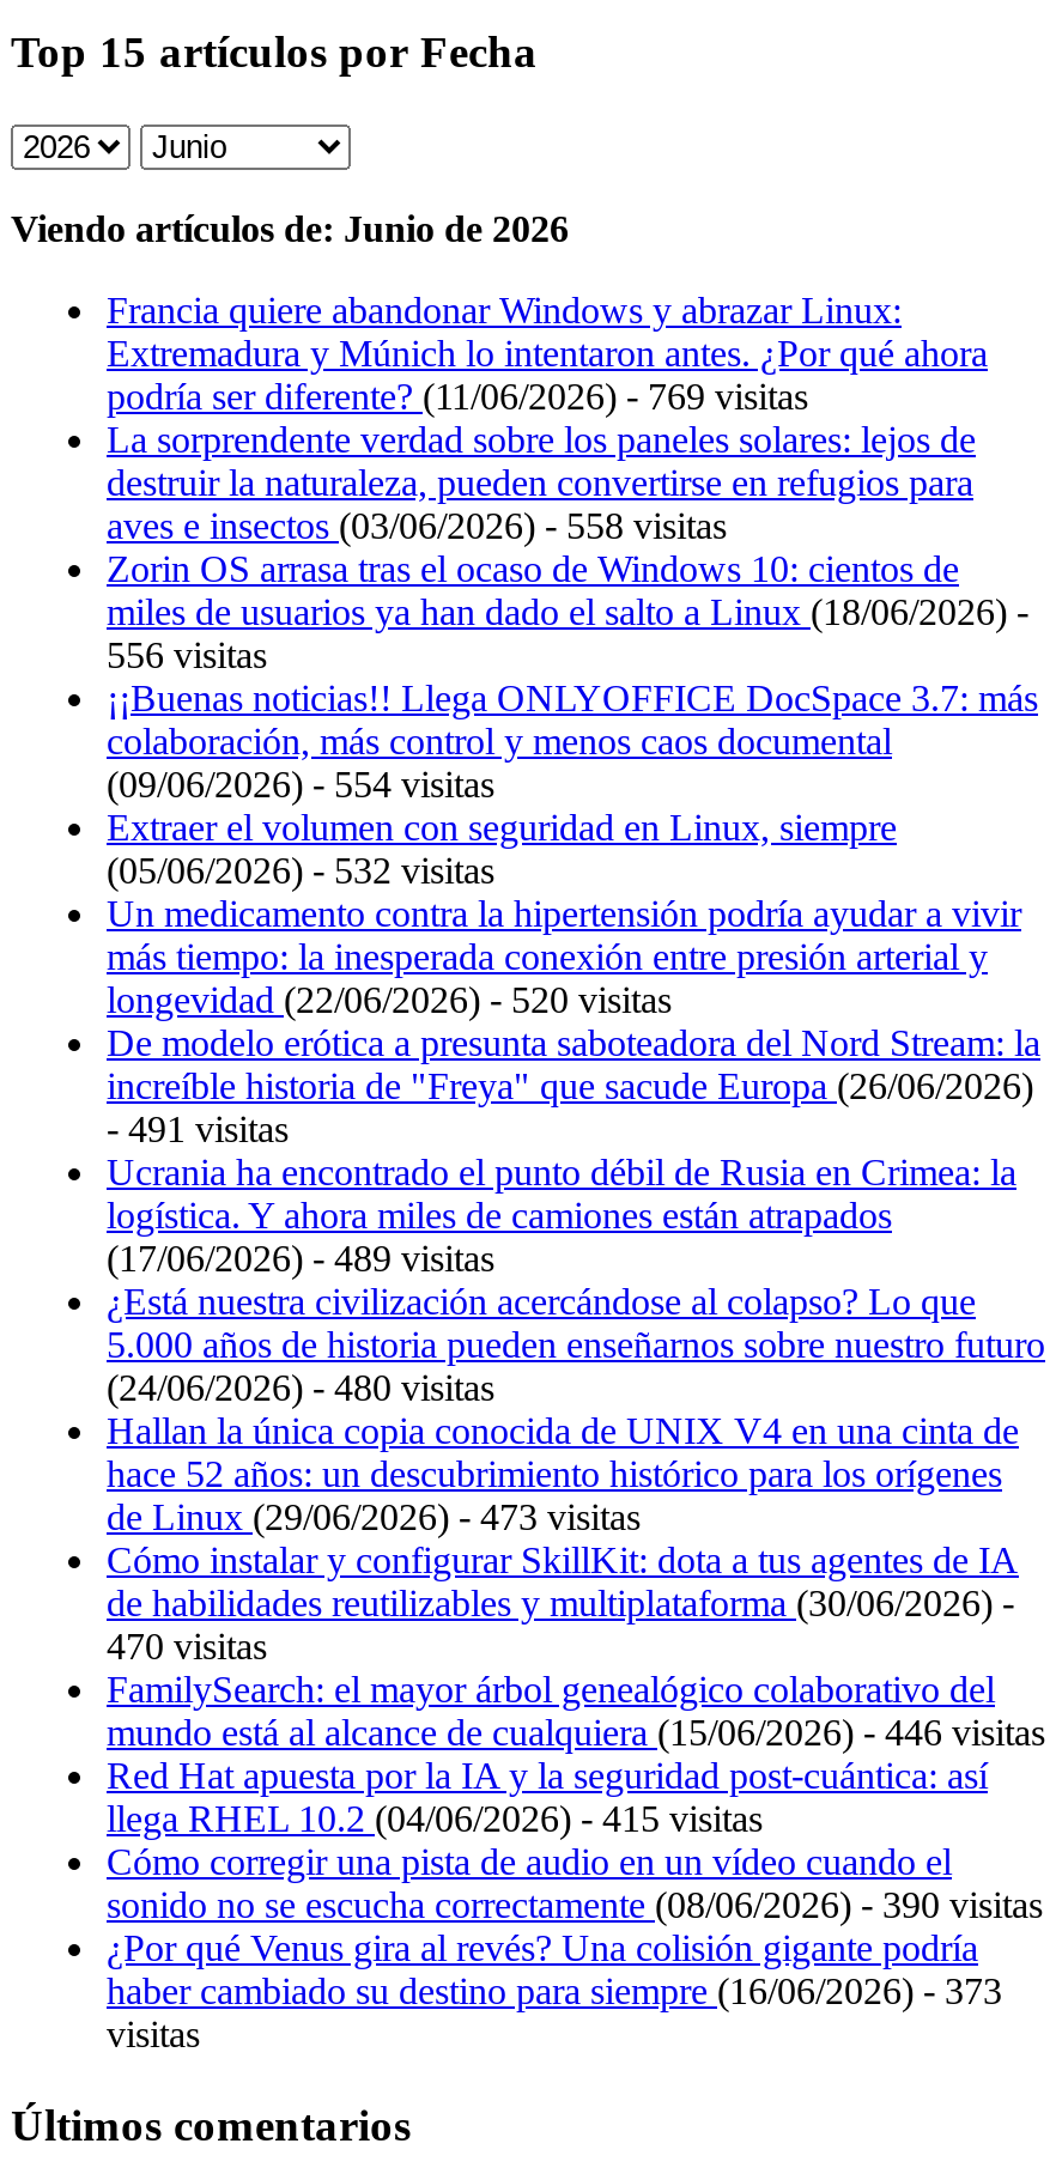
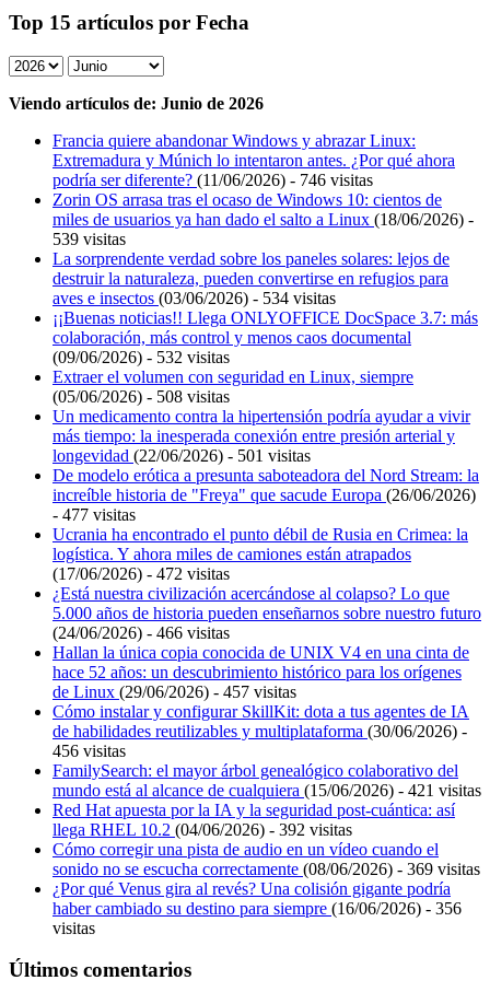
[107,375,808,545] podría ser diferente? (11/06/2026) - 769 visitas | aves e insectos (03/06/2026) - 558 visitas -> [52,170,373,189] podría ser diferente? (11/06/2026) - 746 visitas
moved [107,418,976,502] -> [52,249,450,287]: La sorprendente verdad sobre los paneles solares: lejos de | destruir la naturaleza, pueden convertirse en refugios para
moved [107,548,1028,631] -> [52,190,474,228]: Zorin OS arrasa tras el ocaso de Windows 10: cientos de | miles de usuarios ya han dado el salto a Linux (18/06/2026) -
[107,634,267,674] 556 visitas -> [52,229,336,307] 539 visitas | aves e insectos (03/06/2026) - 534 visitas
[107,763,494,804] (09/06/2026) - 554 visitas -> [52,347,230,366] (09/06/2026) - 532 visitas
[107,849,494,890] (05/06/2026) - 532 visitas -> [52,387,230,405] (05/06/2026) - 508 visitas
[107,979,672,1019] longevidad (22/06/2026) - 520 visitas -> [52,446,311,465] longevidad (22/06/2026) - 501 visitas
[107,1108,289,1149] - 491 visitas -> [52,505,136,524] - 477 visitas
[107,1237,494,1278] (17/06/2026) - 489 visitas -> [52,564,230,583] (17/06/2026) - 472 visitas
[107,1366,494,1407] (24/06/2026) - 480 visitas -> [52,623,230,642] (24/06/2026) - 466 visitas
[107,1496,641,1536] de Linux (29/06/2026) - 473 visitas -> [52,682,296,701] de Linux (29/06/2026) - 457 visitas
[107,1625,267,1666] 470 visitas -> [52,741,126,760] 456 visitas
[107,1711,1045,1752] mundo está al alcance de cualquiera (15/06/2026) - 446 visitas -> [52,781,481,799] mundo está al alcance de cualquiera (15/06/2026) - 421 visitas
[107,1797,763,1838] llega RHEL 10.2(04/06/2026) - 415 visitas -> [52,820,352,839] llega RHEL 10.2(04/06/2026) - 392 visitas
[107,1884,1043,1924] sonido no se escucha correctamente (08/06/2026) - 390 visitas -> [52,859,480,878] sonido no se escucha correctamente (08/06/2026) - 369 visitas
[107,1970,1002,2010] haber cambiado su destino para siempre (16/06/2026) - 373 -> [52,899,462,917] haber cambiado su destino para siempre (16/06/2026) - 356

